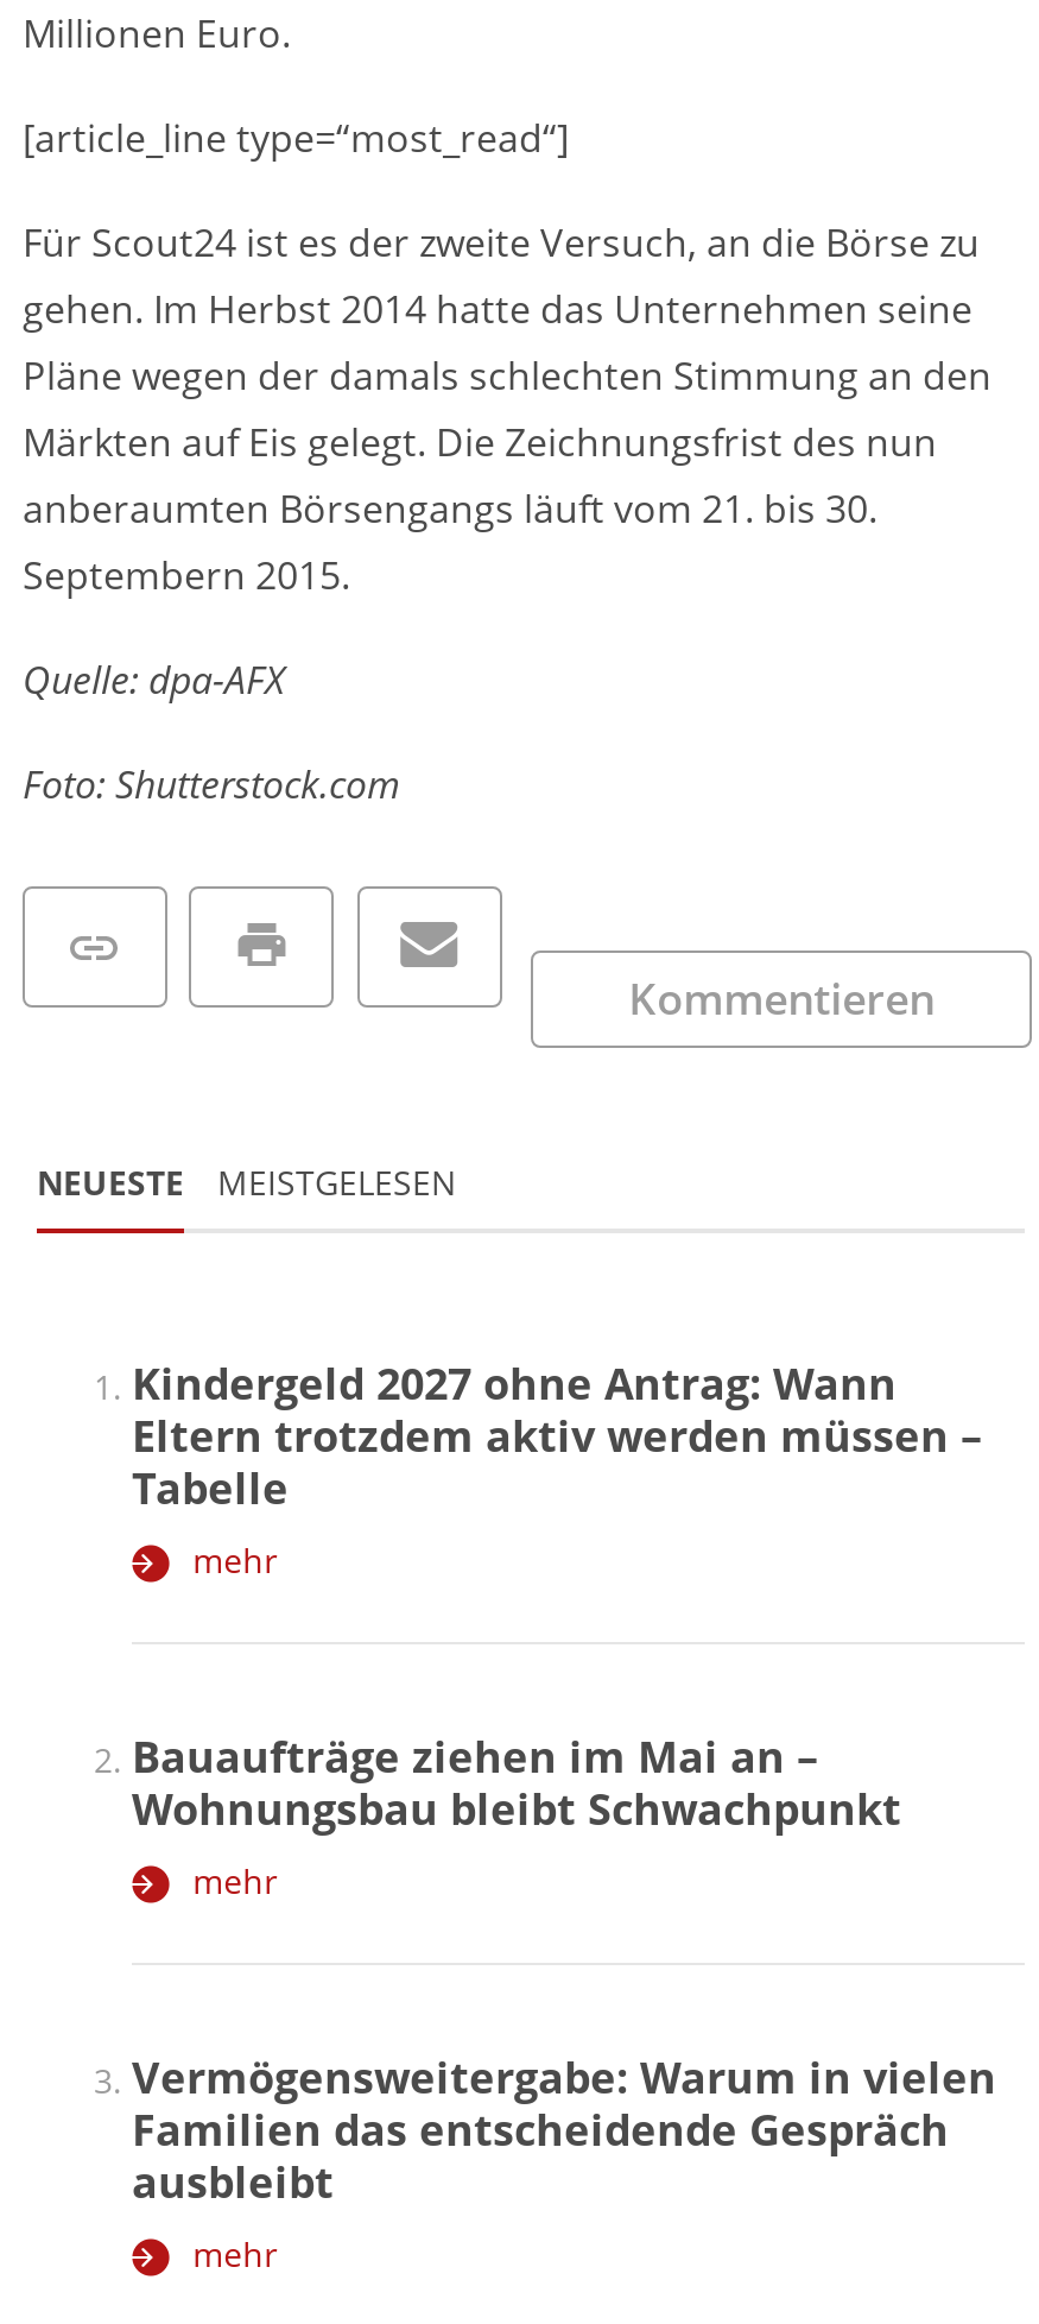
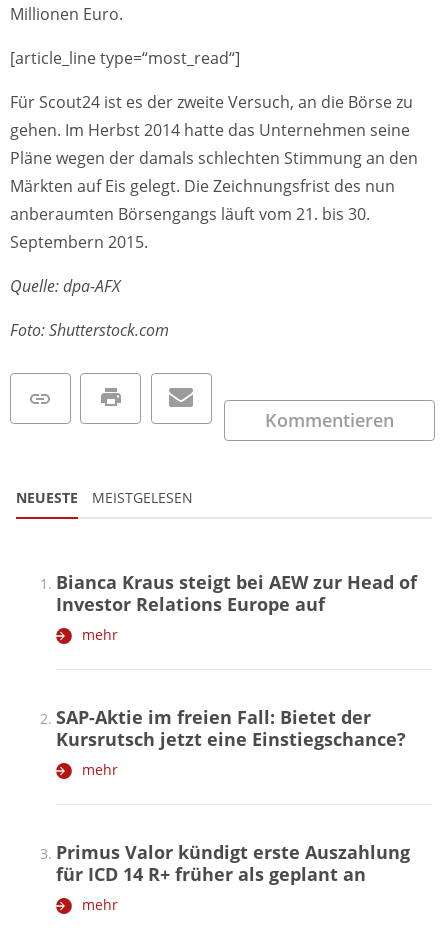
[132,1355,982,1517] Kindergeld 2027 ohne Antrag: Wann | Eltern trotzdem aktiv werden müssen – | Tabelle -> [56,570,417,616] Bianca Kraus steigt bei AEW zur Head of | Investor Relations Europe auf
[132,1728,901,1838] Bauaufträge ziehen im Mai an – | Wohnungsbau bleibt Schwachpunkt -> [56,705,406,751] SAP-Aktie im freien Fall: Bietet der | Kursrutsch jetzt eine Einstiegschance?
[132,2049,996,2211] Vermögensweitergabe: Warum in vielen | Familien das entscheidende Gespräch | ausbleibt -> [56,840,410,886] Primus Valor kündigt erste Auszahlung | für ICD 14 R+ früher als geplant an

